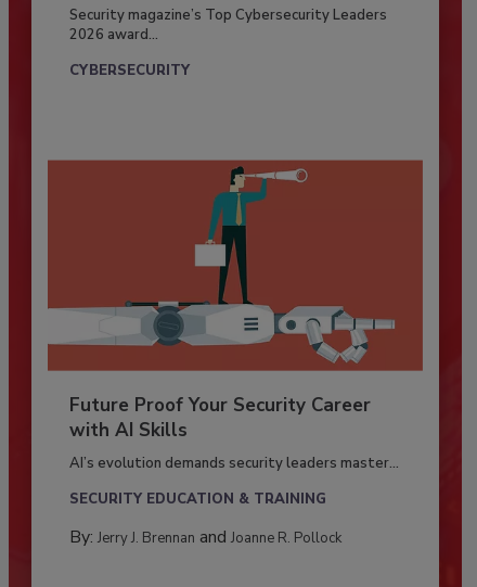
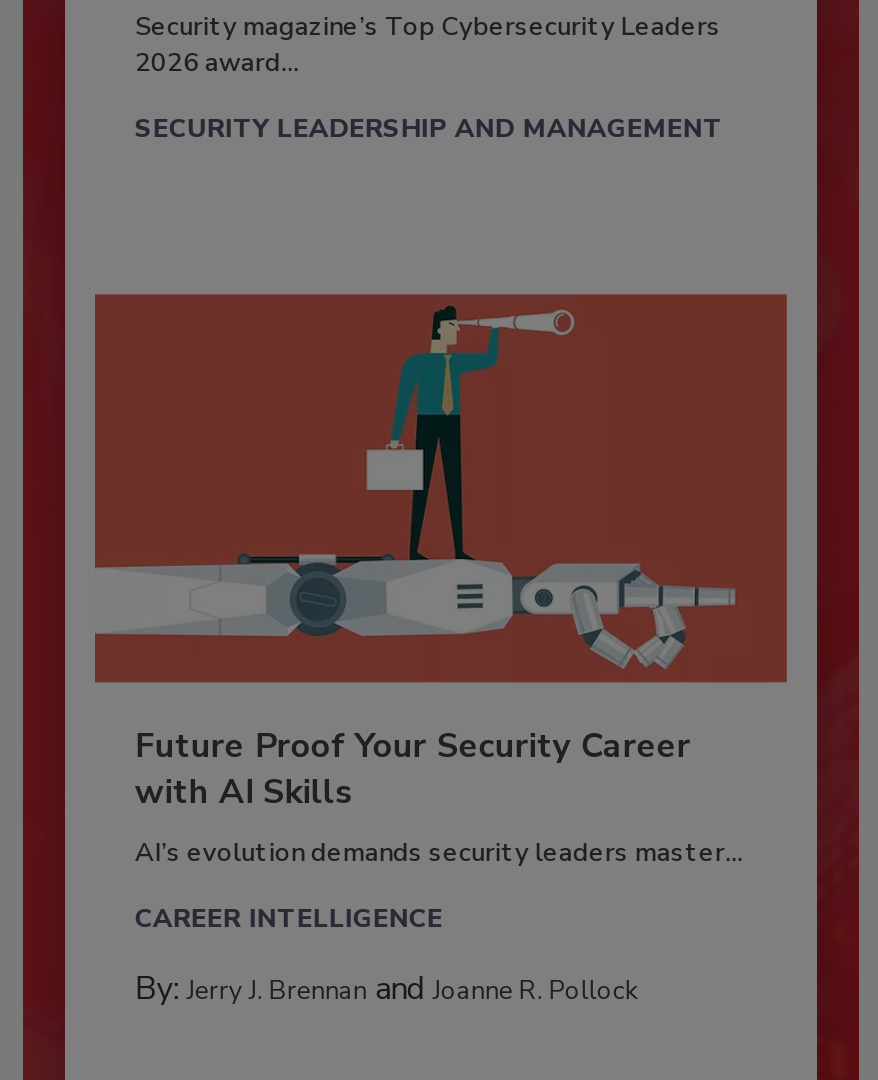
[69,61,190,81] CYBERSECURITY -> [135,112,723,148] SECURITY LEADERSHIP AND MANAGEMENT
[69,489,326,509] SECURITY EDUCATION & TRAINING -> [135,901,443,937] CAREER INTELLIGENCE

